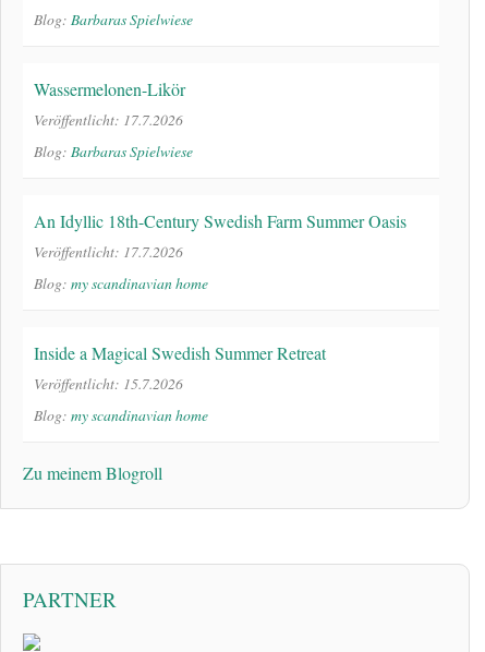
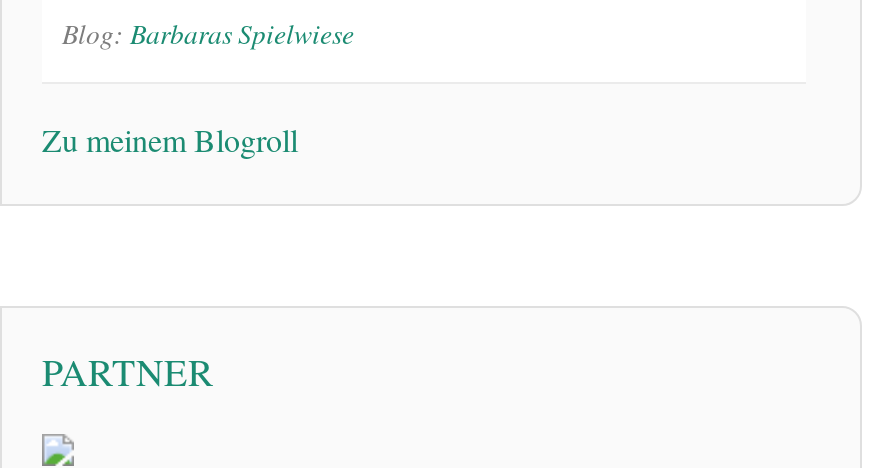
[34,77,407,425] Wassermelonen-Likör | Veröffentlicht: 17.7.2026 | Blog: Barbaras Spielwiese | An Idyllic 18th-Century Swedish Farm Summer Oasis | Veröffentlicht: 17.7.2026 | Blog: my scandinavian home | Inside a Magical Swedish Summer Retreat | Veröffentlicht: 15.7.2026 | Blog: my scandinavian home -> none

